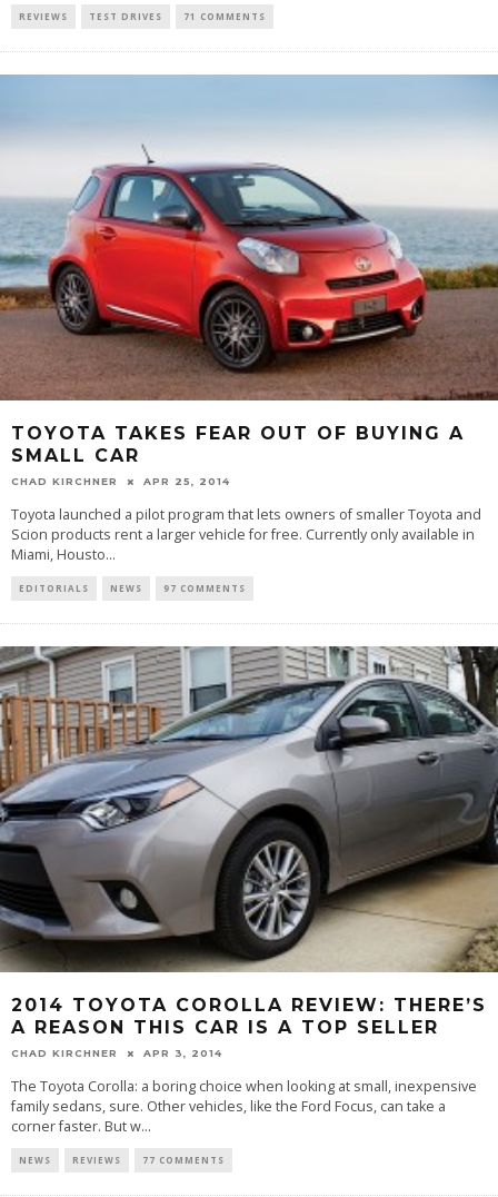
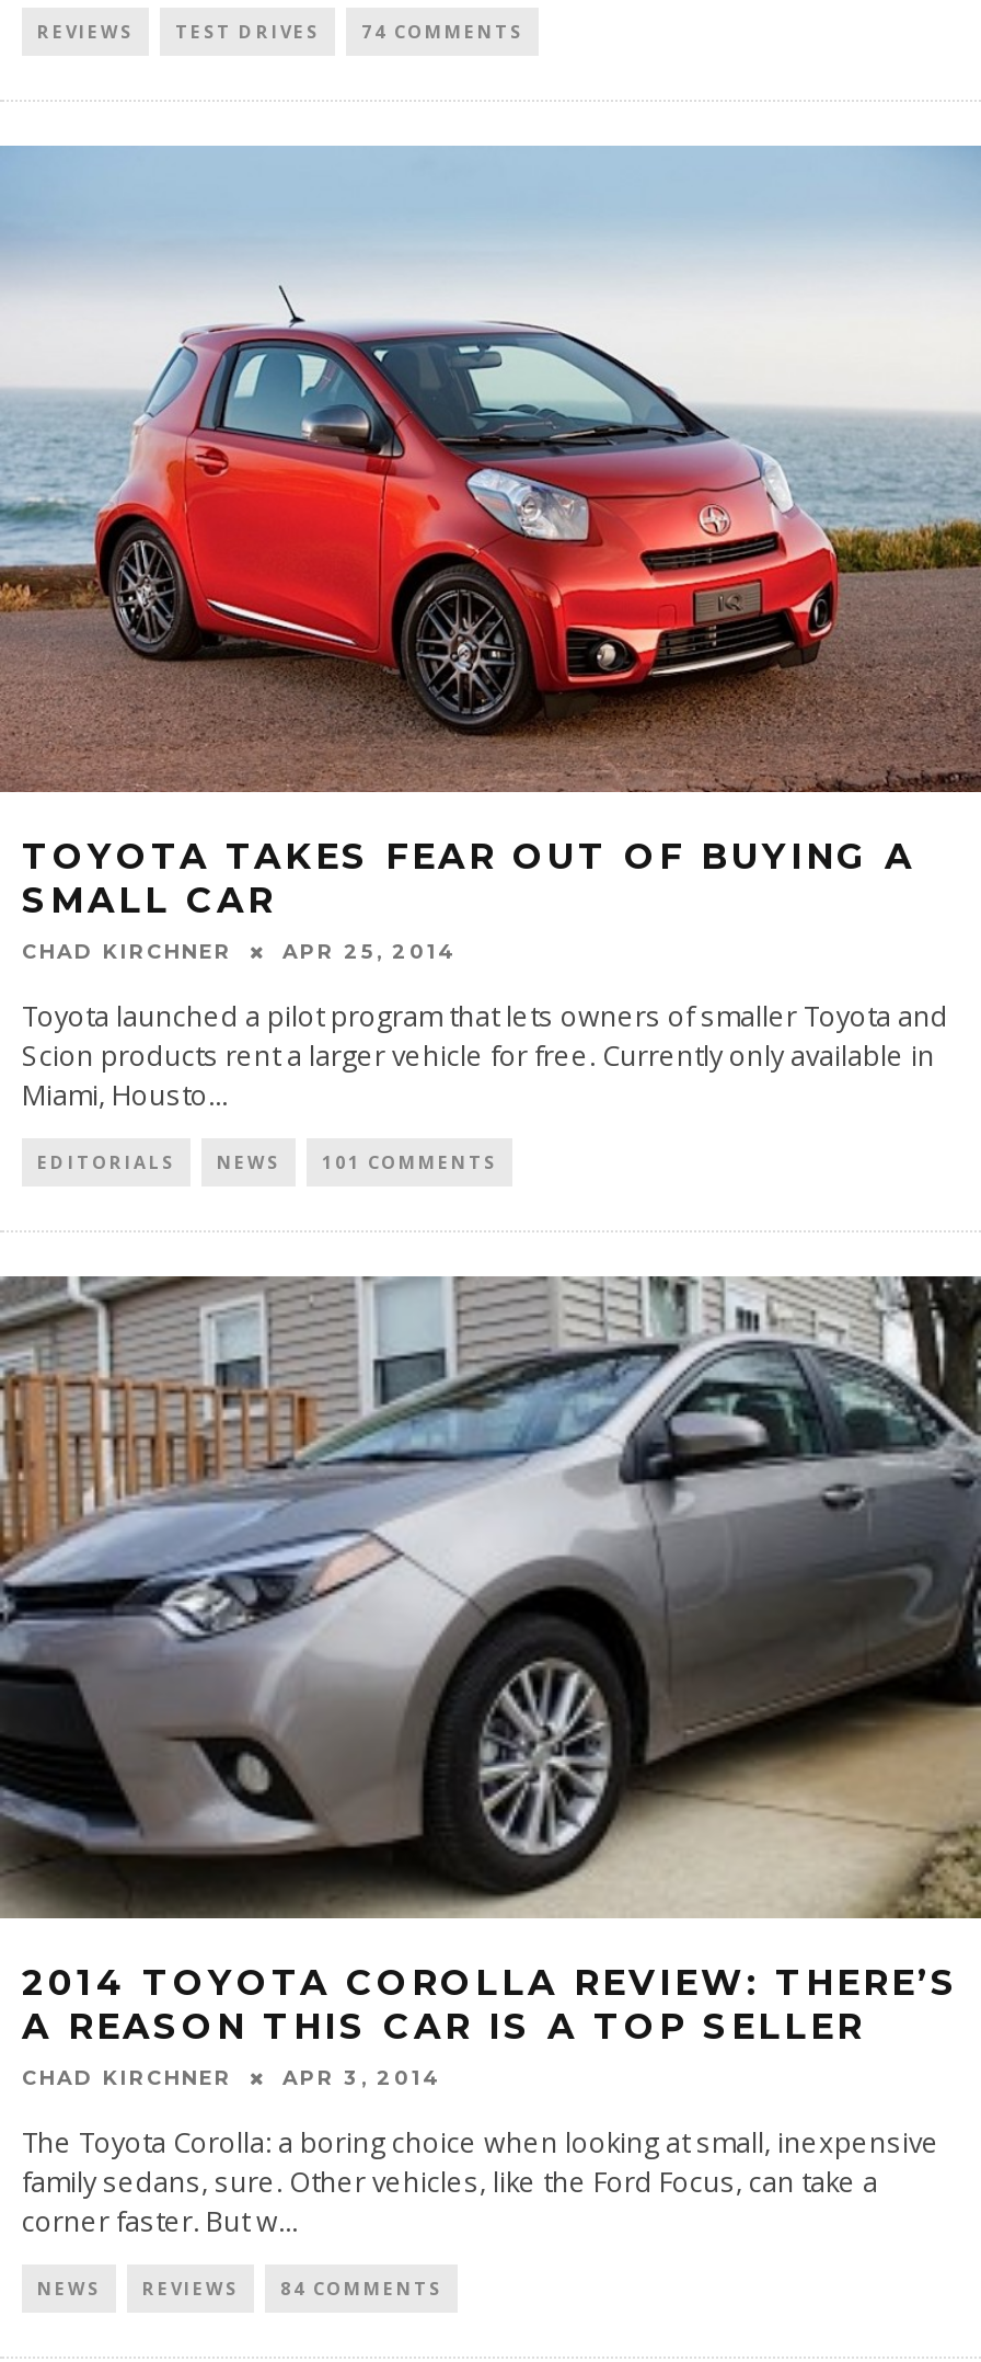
[19,10,266,22] REVIEWS TEST DRIVES 71 COMMENTS -> [37,19,523,43] REVIEWS TEST DRIVES 74 COMMENTS
[19,582,246,594] EDITORIALS NEWS 97 COMMENTS -> [37,1150,497,1174] EDITORIALS NEWS 101 COMMENTS
[19,1154,225,1166] NEWS REVIEWS 77 COMMENTS -> [37,2276,442,2300] NEWS REVIEWS 84 COMMENTS

